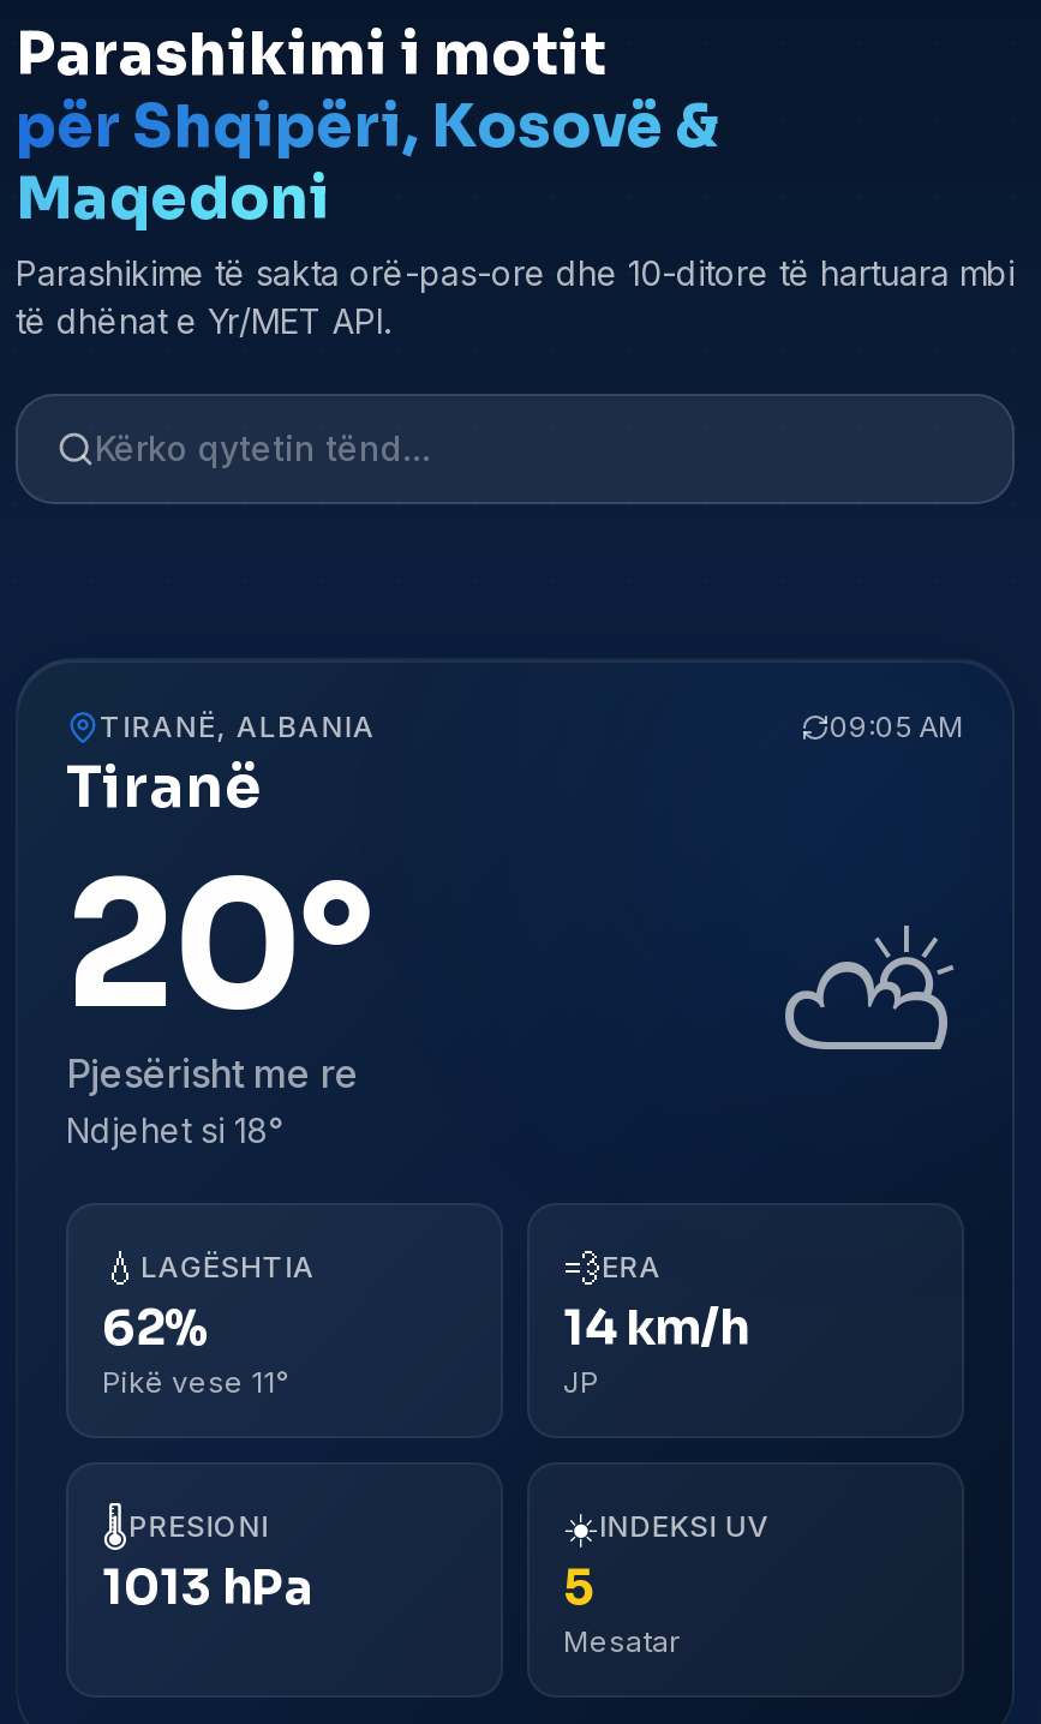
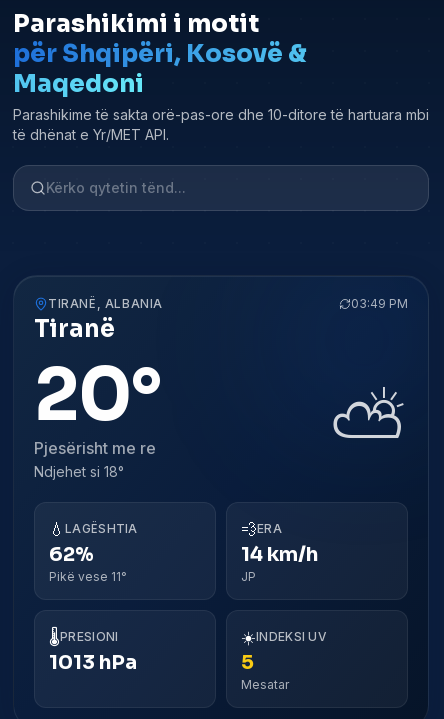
[830,708,964,744] 09:05 AM -> [351,296,408,311] 03:49 PM

